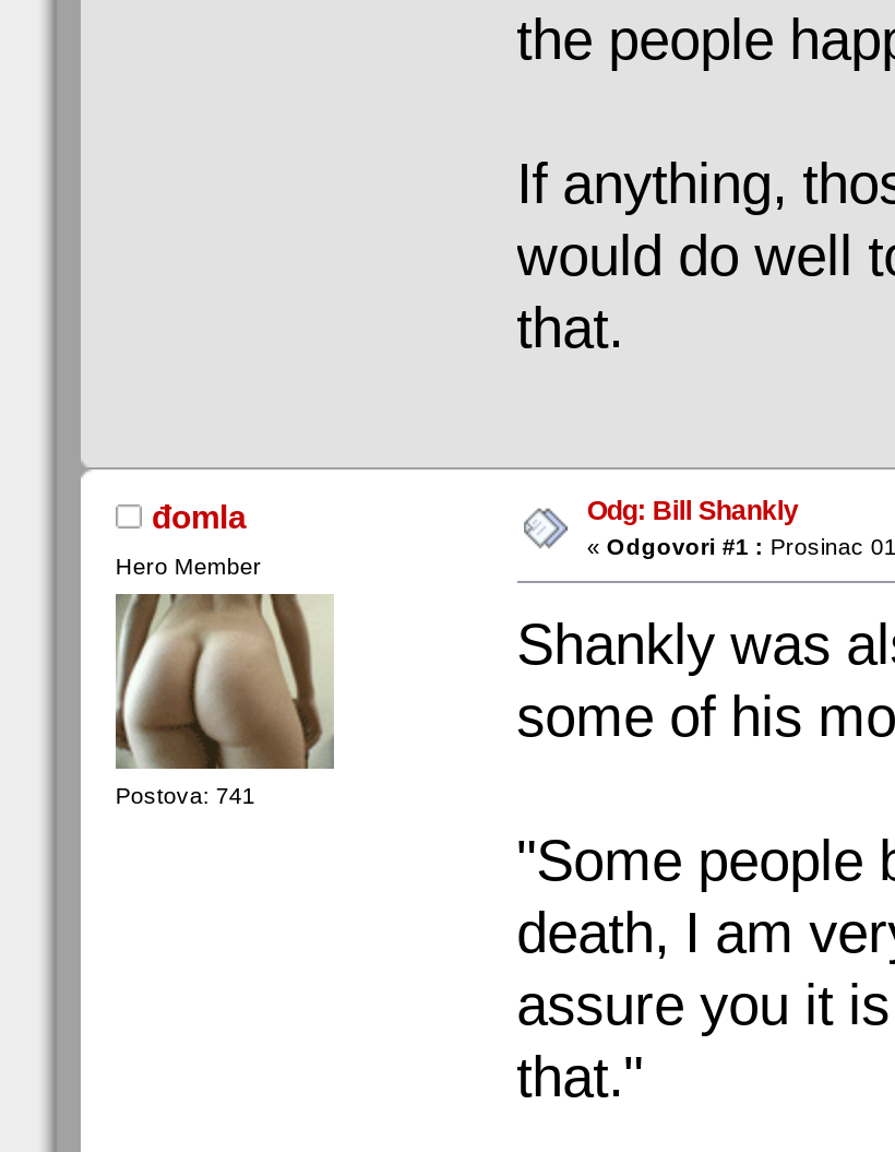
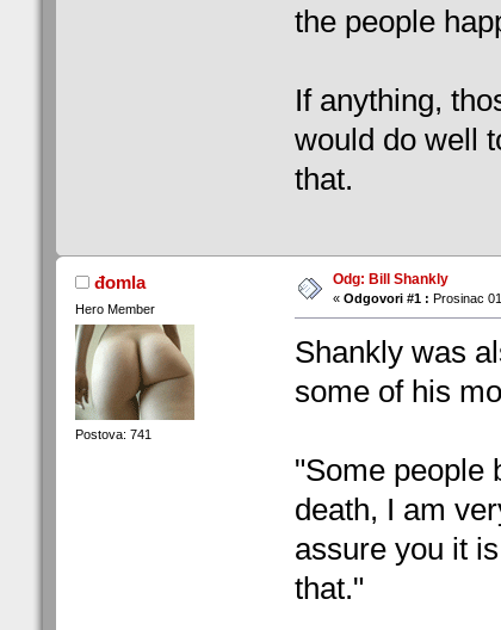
[114,594,334,769] [image] -> [75,323,194,420] [image]

